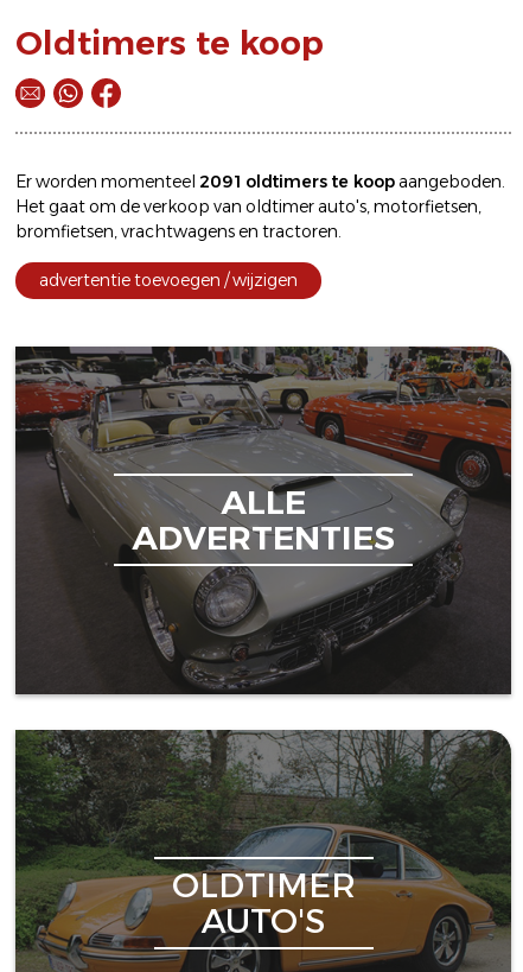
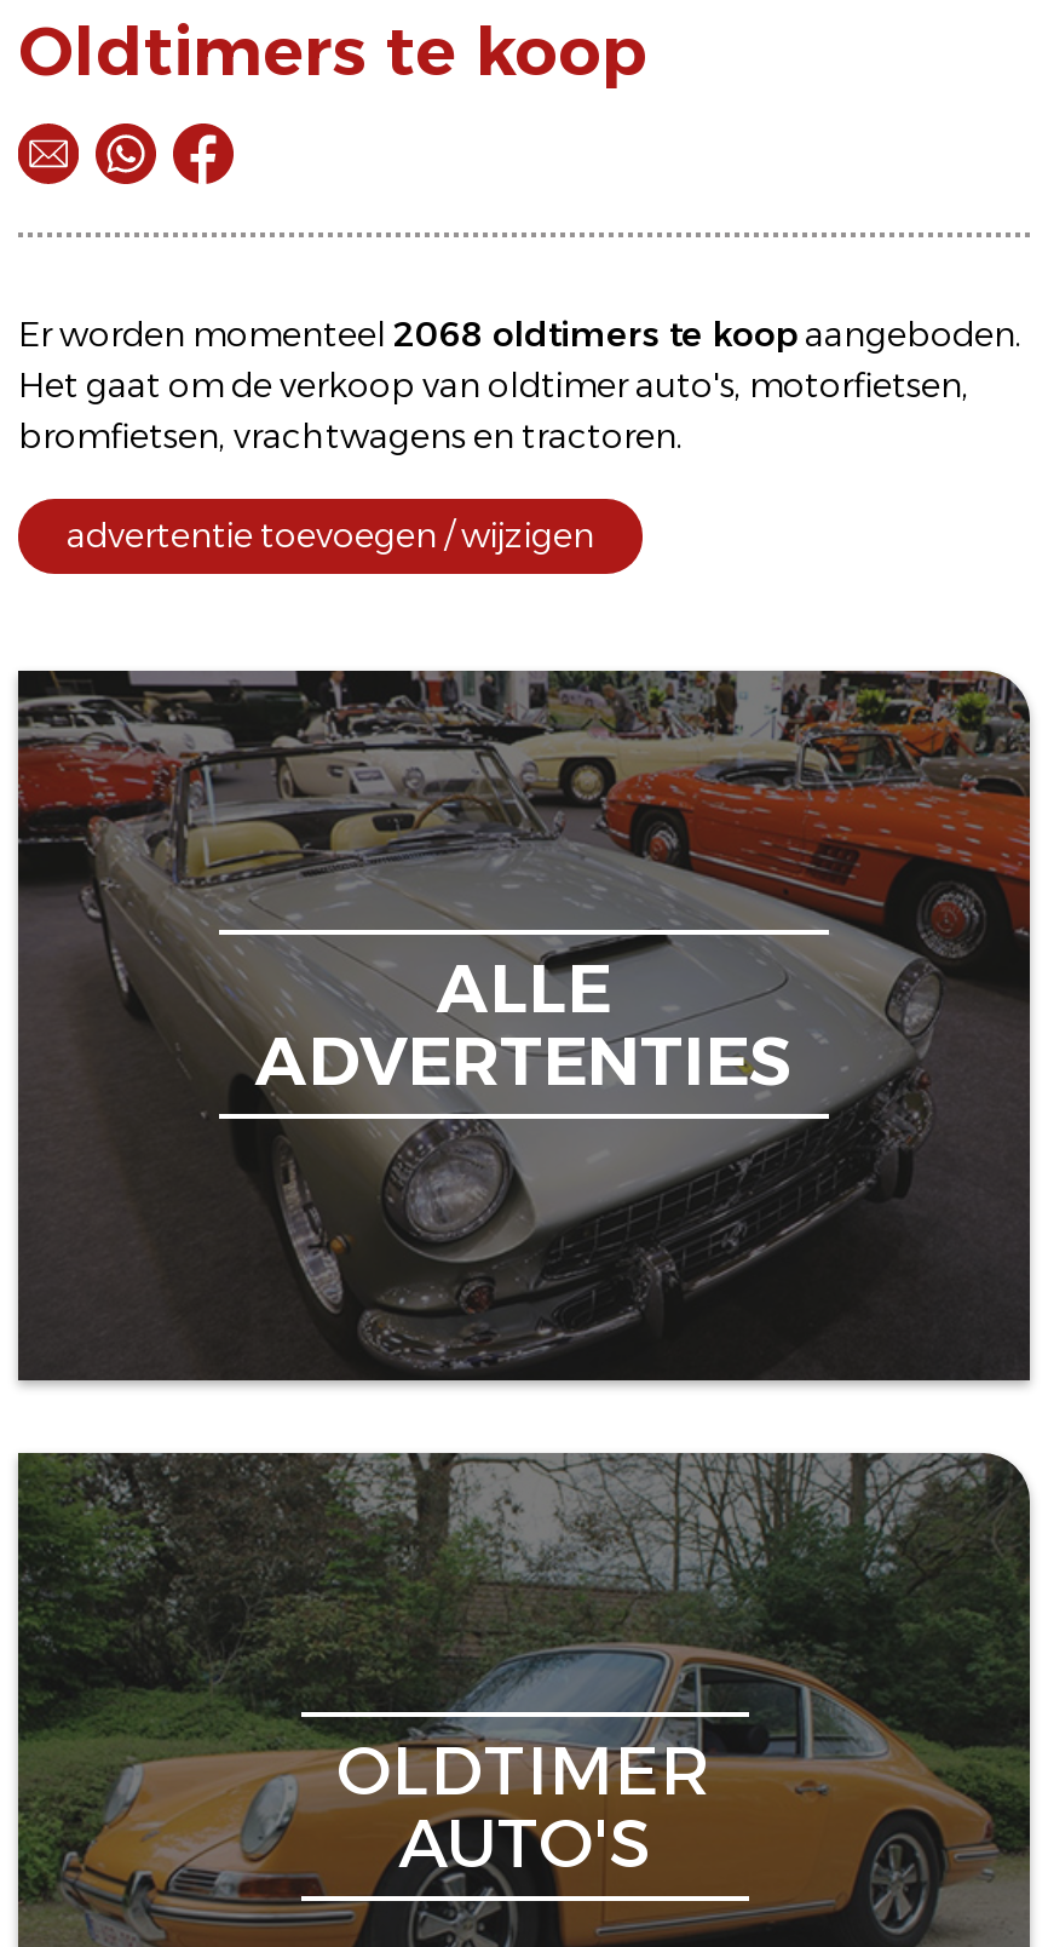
[15,171,505,192] Er worden momenteel 2091 oldtimers te koop aangeboden. -> [18,312,1023,356] Er worden momenteel 2068 oldtimers te koop aangeboden.

